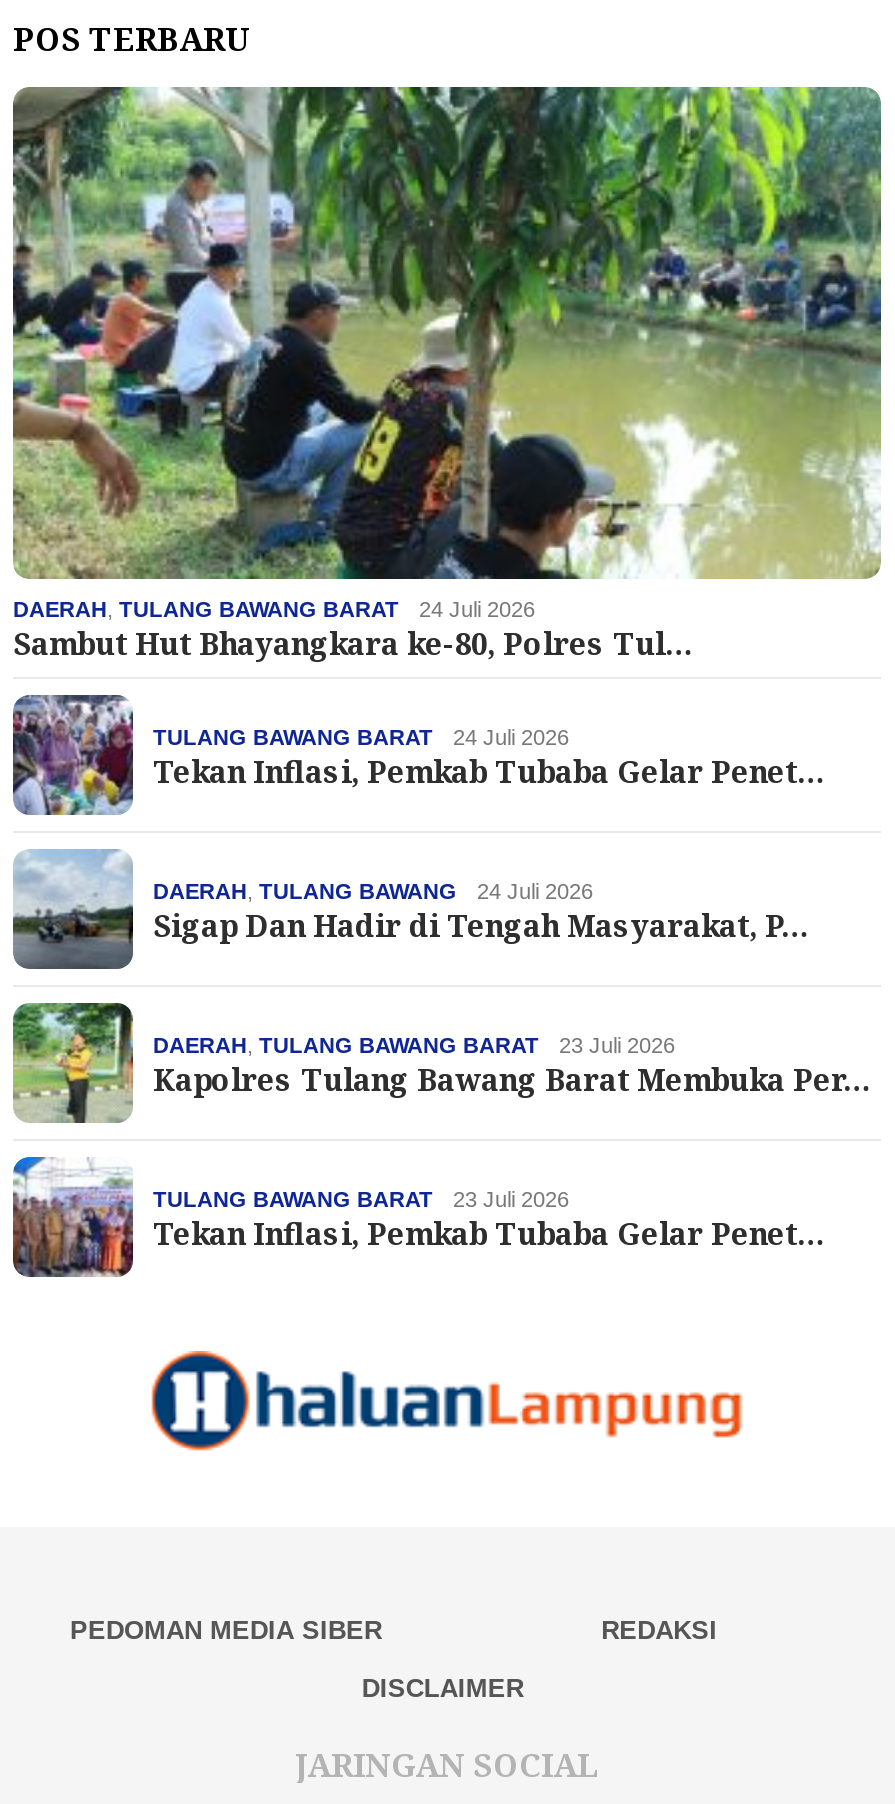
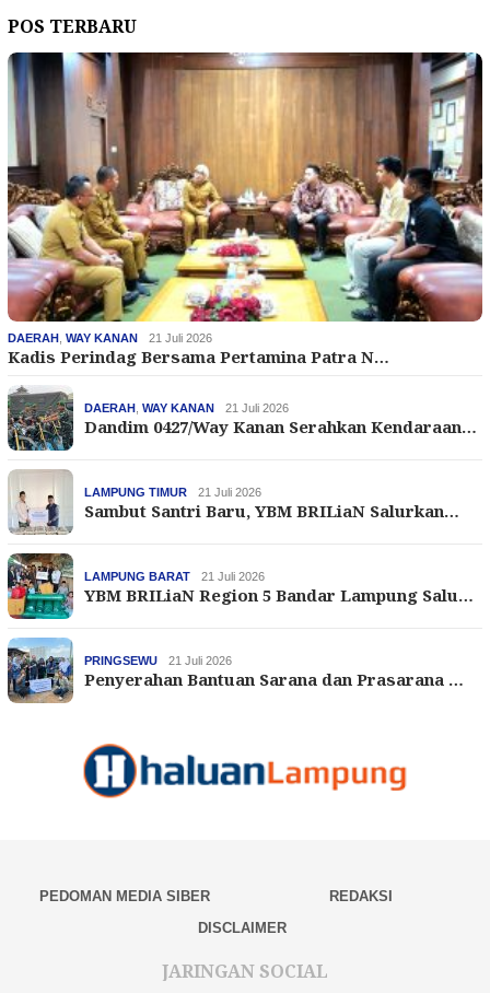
[11,85,883,663] [image] | DAERAH, TULANG BAWANG BARAT | 24 Juli 2026 | Sambut Hut Bhayangkara ke-80, Polres Tul… -> [7,51,483,367] [image] | DAERAH, WAY KANAN | 21 Juli 2026 | Kadis Perindag Bersama Pertamina Patra N…
[11,693,825,817] [image] | TULANG BAWANG BARAT | 24 Juli 2026 | Tekan Inflasi, Pemkab Tubaba Gelar Penet… -> [7,385,477,451] [image] | DAERAH, WAY KANAN | 21 Juli 2026 | Dandim 0427/Way Kanan Serahkan Kendaraan…
[11,849,809,969] [image] | DAERAH, TULANG BAWANG | 24 Juli 2026 | Sigap Dan Hadir di Tengah Masyarakat, P… -> [8,469,459,535] [image] | LAMPUNG TIMUR | 21 Juli 2026 | Sambut Santri Baru, YBM BRILiaN Salurkan…
[11,1001,871,1125] [image] | DAERAH, TULANG BAWANG BARAT | 23 Juli 2026 | Kapolres Tulang Bawang Barat Membuka Per… -> [7,552,474,620] [image] | LAMPUNG BARAT | 21 Juli 2026 | YBM BRILiaN Region 5 Bandar Lampung Salu…
[13,1157,825,1279] [image] | TULANG BAWANG BARAT | 23 Juli 2026 | Tekan Inflasi, Pemkab Tubaba Gelar Penet… -> [7,636,464,703] [image] | PRINGSEWU | 21 Juli 2026 | Penyerahan Bantuan Sarana dan Prasarana …

